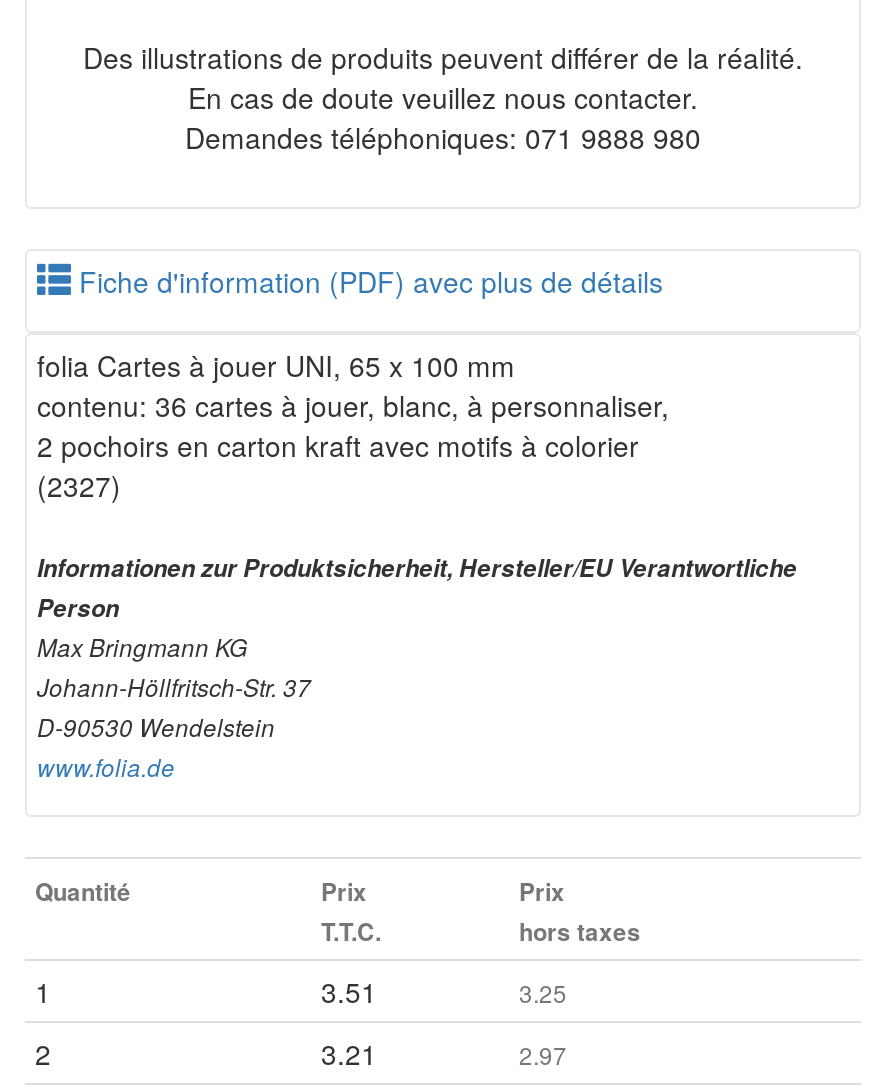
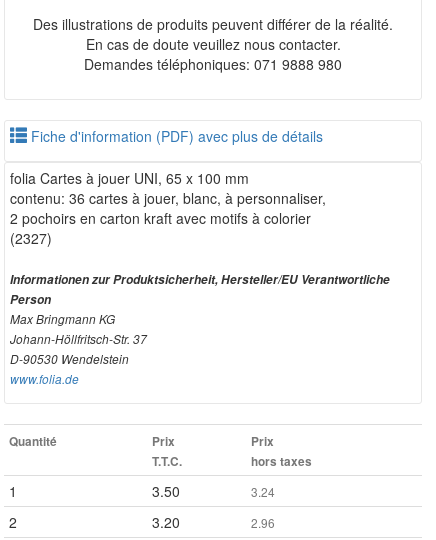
[321,971,377,1011] 3.51 -> [152,481,180,501] 3.50
[519,975,567,1009] 3.25 -> [251,483,275,500] 3.24
[321,1033,377,1073] 3.21 -> [152,512,180,532] 3.20
[519,1037,567,1071] 2.97 -> [251,514,275,531] 2.96

